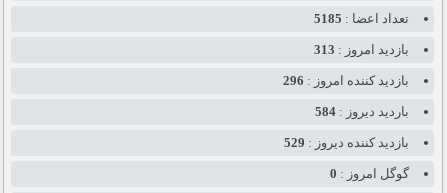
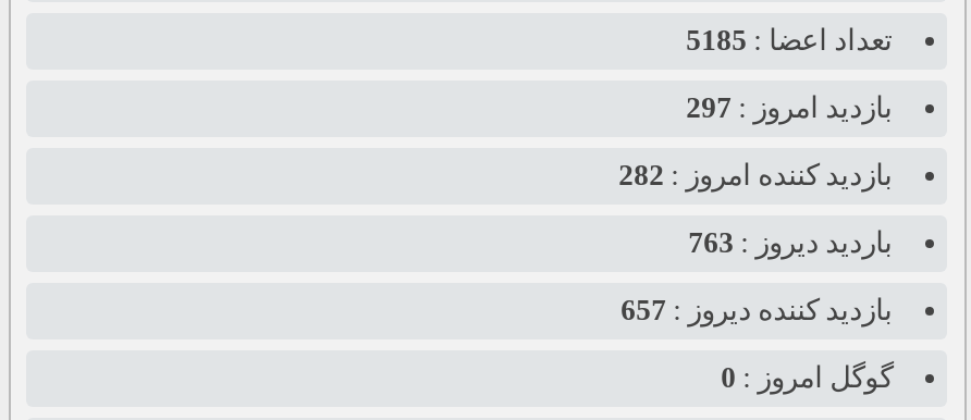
[314,42,409,57] بازدید امروز : 313 -> [686,92,893,125] بازدید امروز : 297
[283,73,409,88] بازدید کننده امروز : 296 -> [619,160,893,192] بازدید کننده امروز : 282
[315,104,409,119] باردید دیروز : 584 -> [688,227,893,260] باردید دیروز : 763
[284,135,409,150] بازدید کننده دیروز : 529 -> [621,294,893,327] بازدید کننده دیروز : 657

